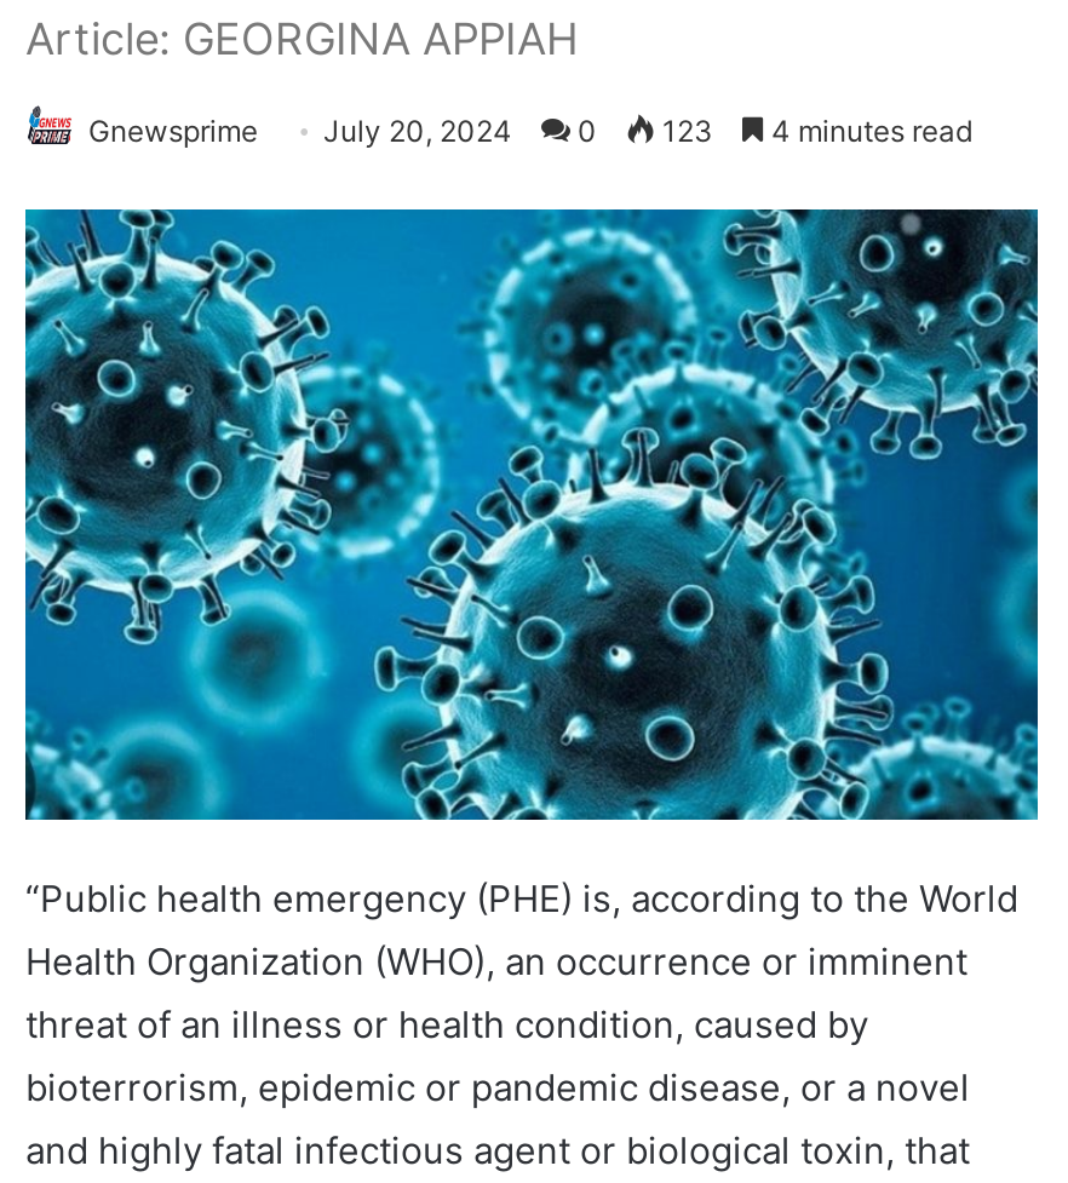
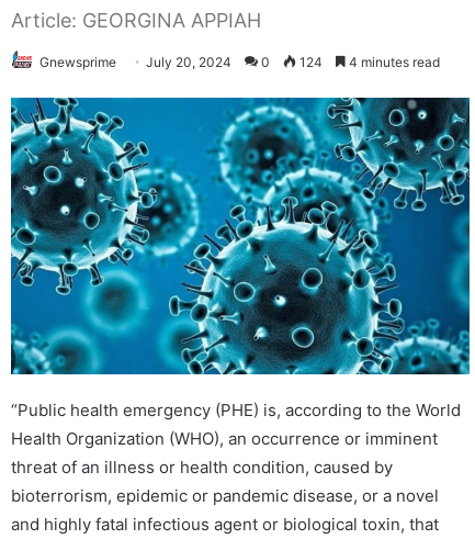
[88,113,972,149] Gnewsprime July 20, 2024 0 123 4 minutes read -> [39,54,440,70] Gnewsprime July 20, 2024 0 124 4 minutes read

